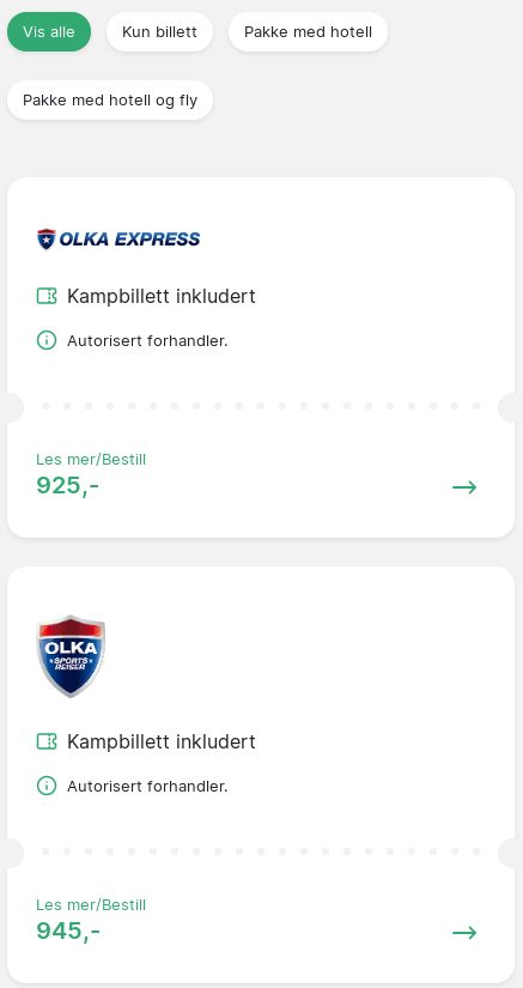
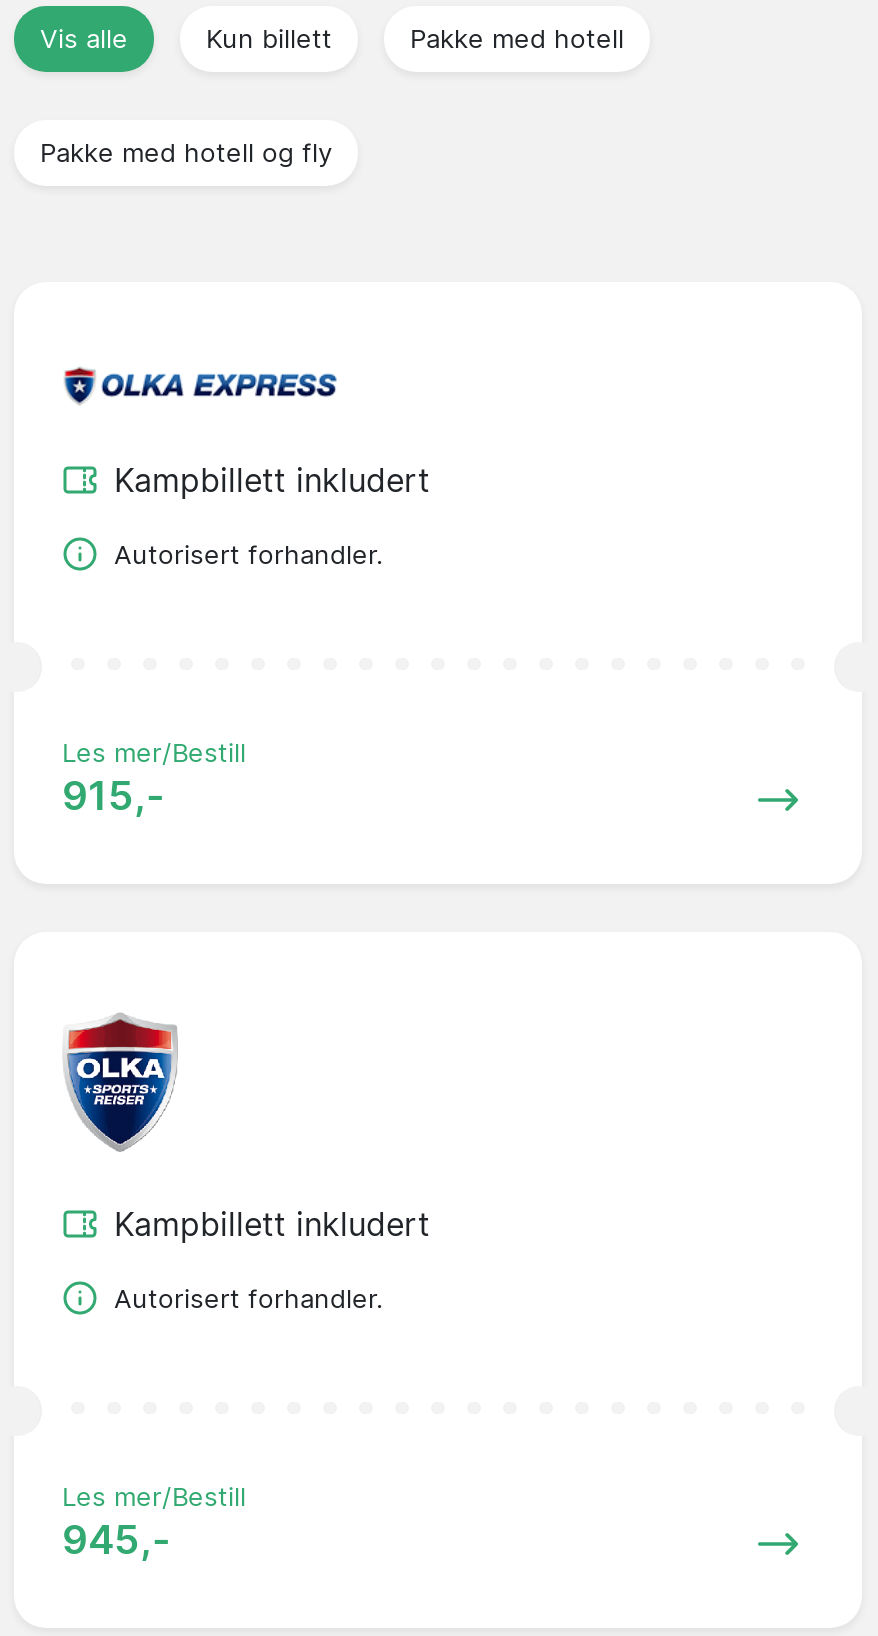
[36,470,99,499] 925,- -> [62,771,164,819] 915,-

